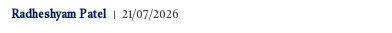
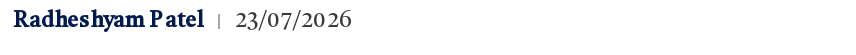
[11,10,179,21] Radheshyam Patel 21/07/2026 -> [13,11,353,33] Radheshyam Patel 23/07/2026

